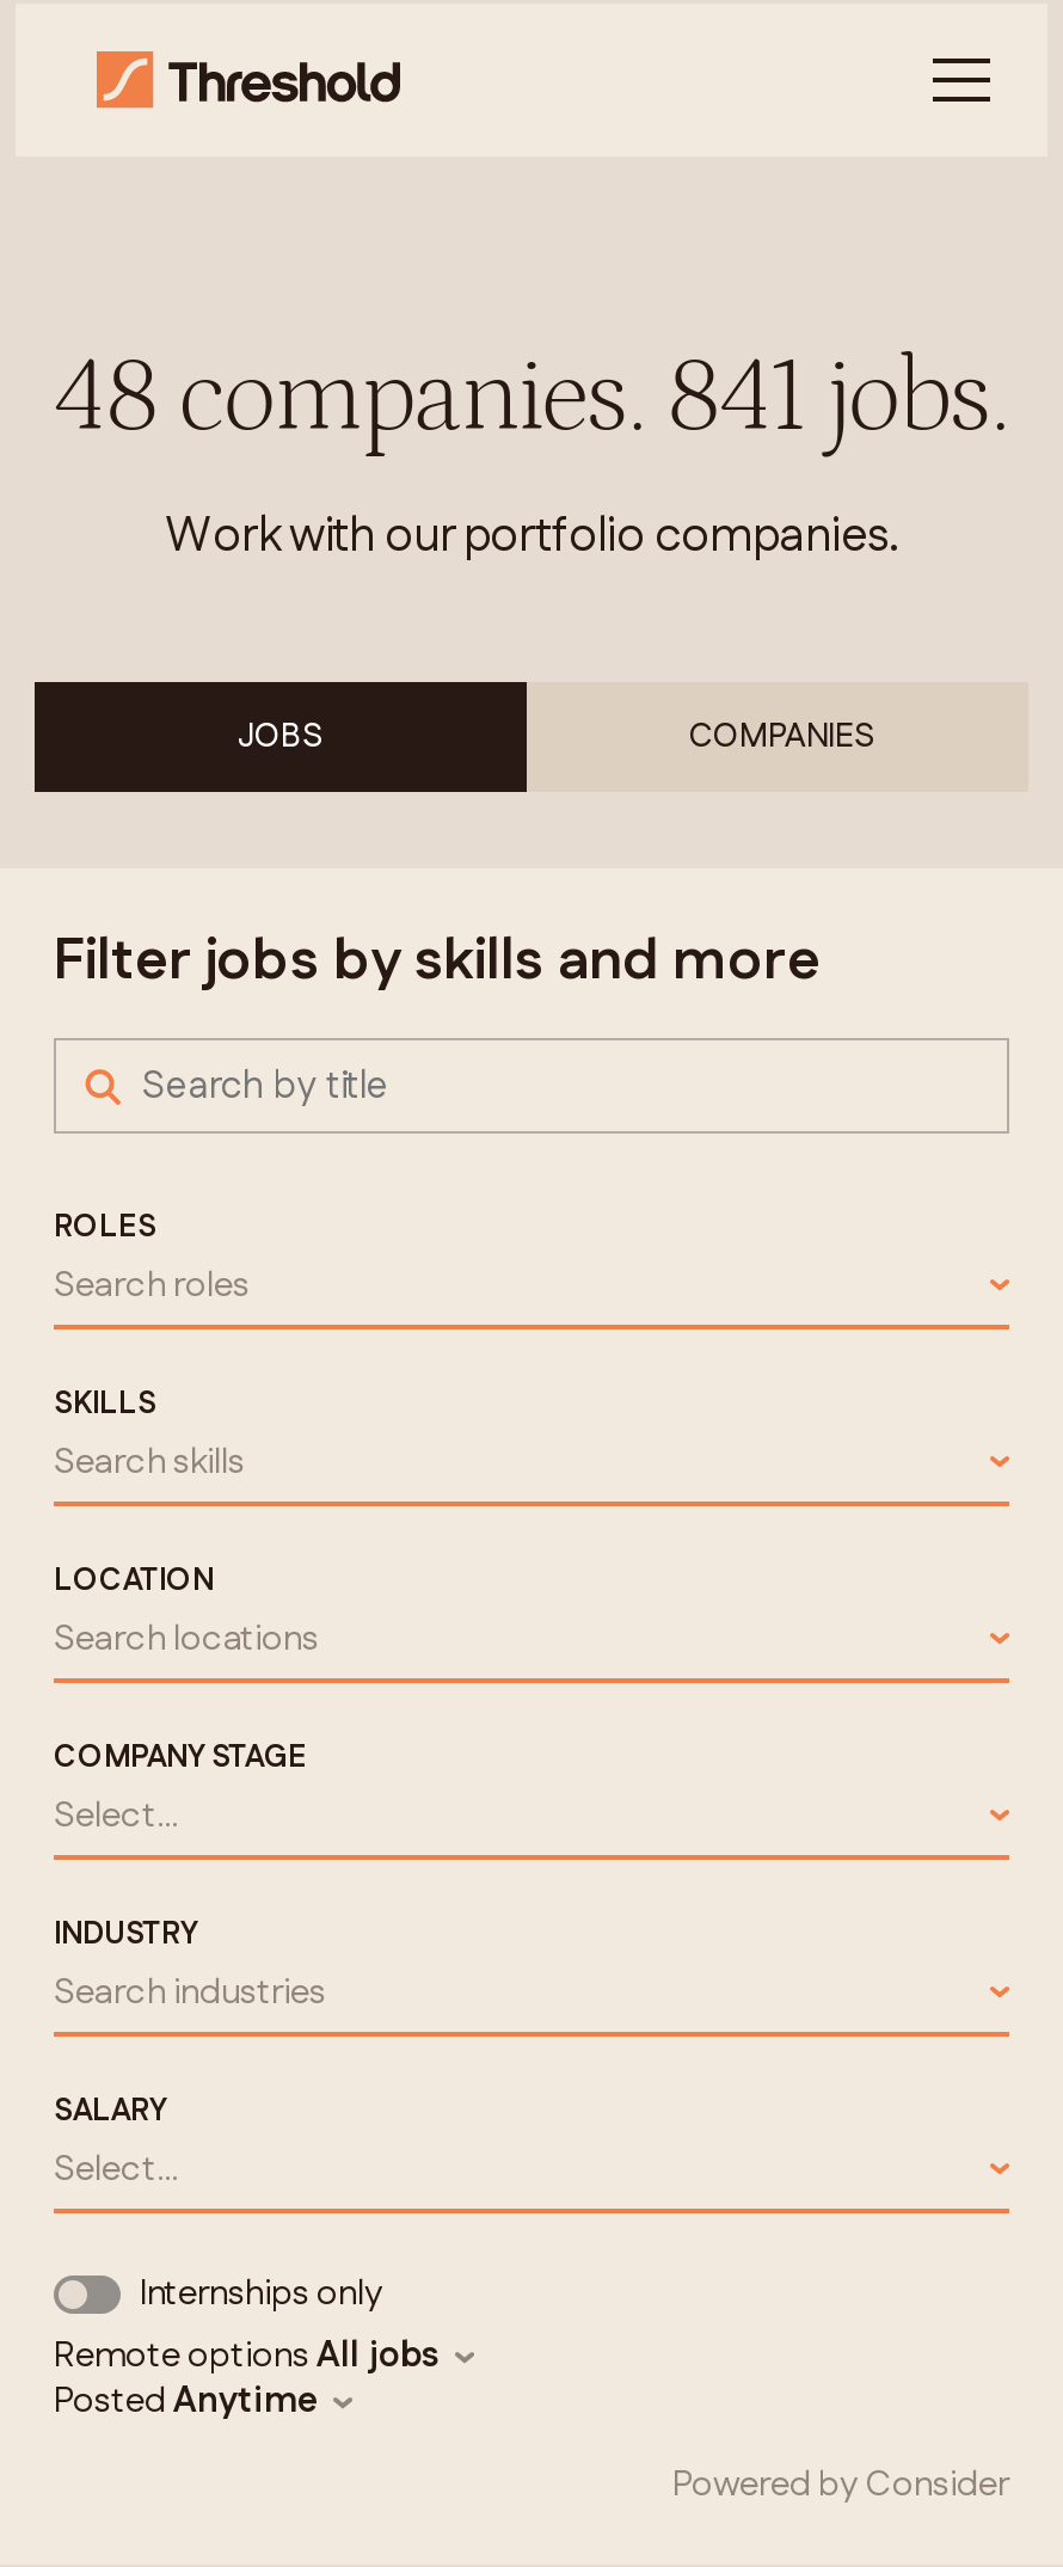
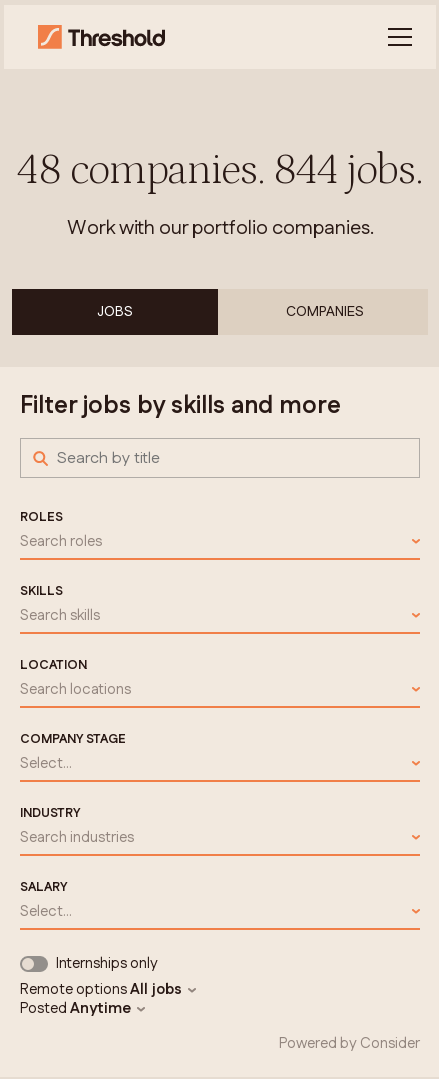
[55,338,1008,457] 48 companies. 841 jobs. -> [17,145,423,195] 48 companies. 844 jobs.

